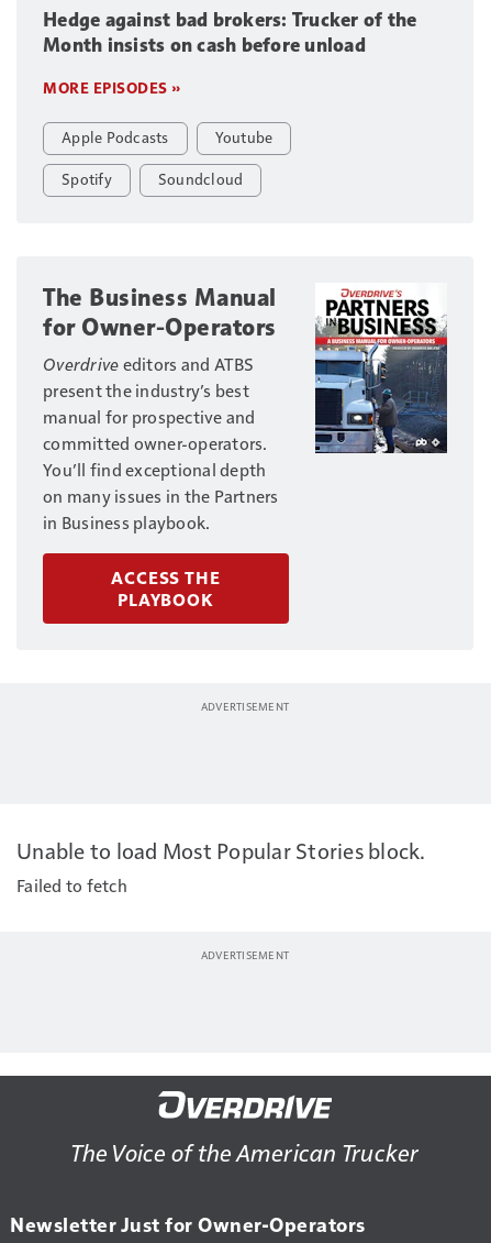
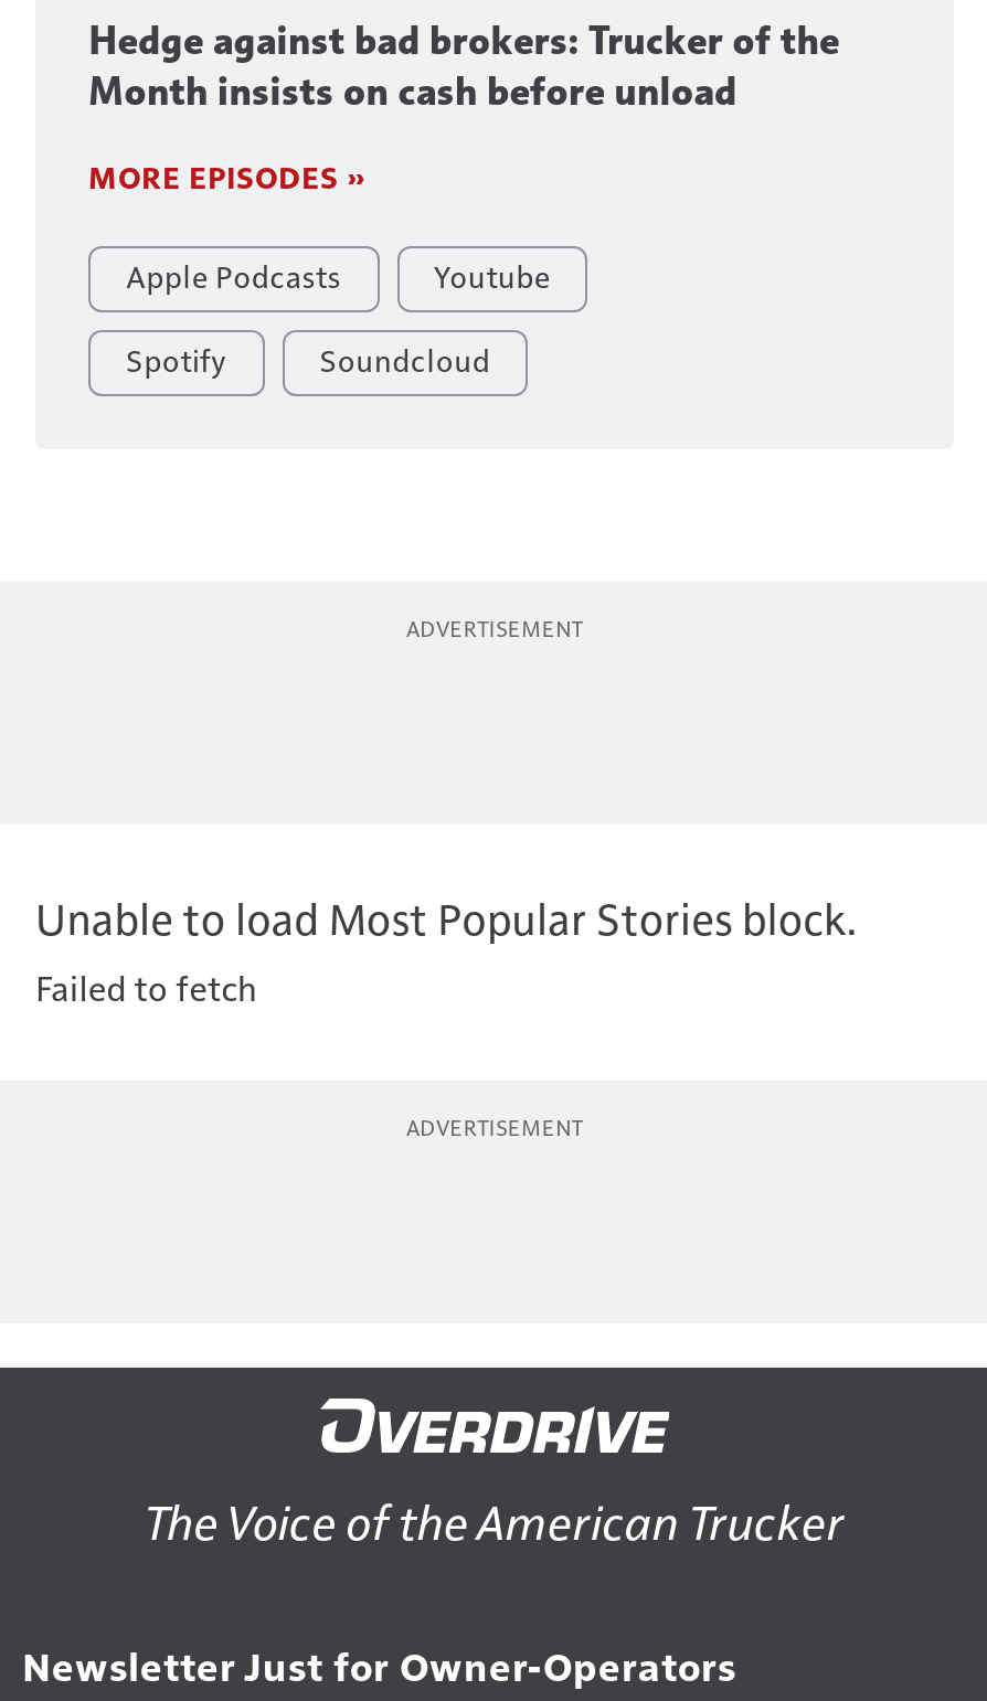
[43,283,448,611] [image] | The Business Manual | for Owner-Operators | Overdrive editors and ATBS | present the industry’s best | manual for prospective and | committed owner-operators. | You’ll find exceptional depth | on many issues in the Partners | in Business playbook. | ACCESS THE | PLAYBOOK -> none

